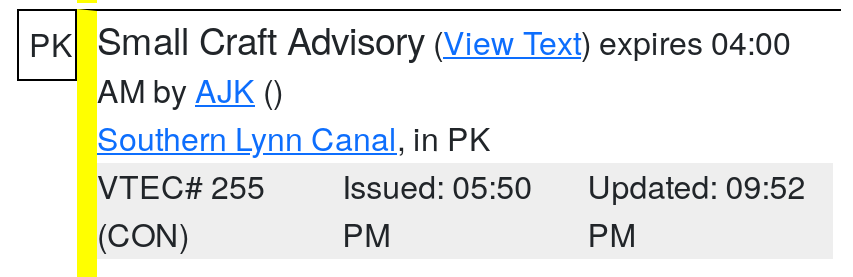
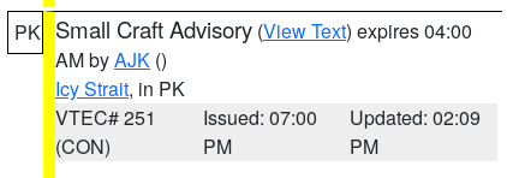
[97,115,491,209] Southern Lynn Canal, in PK | VTEC# 255 -> [55,75,185,131] Icy Strait, in PK | VTEC# 251
[342,163,532,209] Issued: 05:50 -> [203,103,317,131] Issued: 07:00
[587,163,805,209] Updated: 09:52 -> [350,103,481,131] Updated: 02:09

